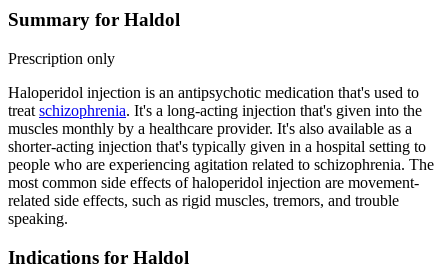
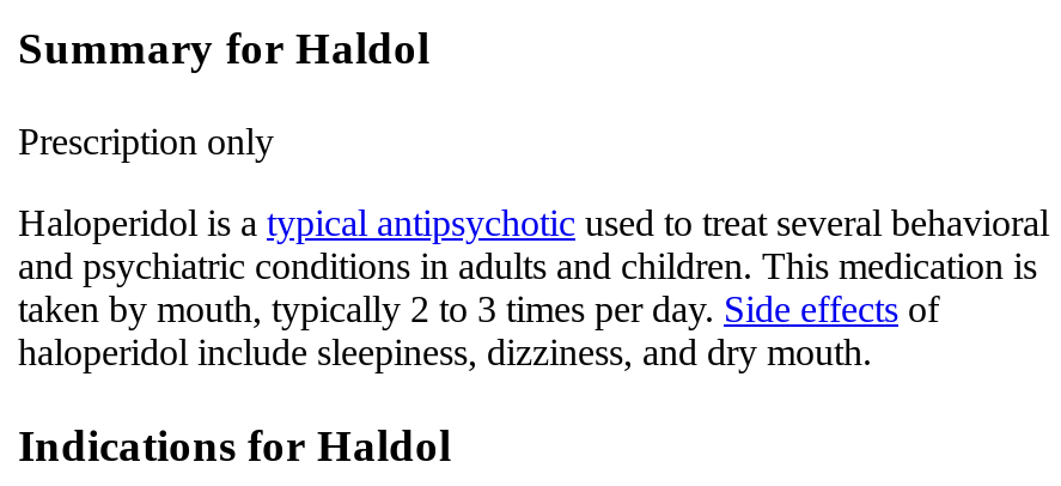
[8,84,434,227] Haloperidol injection is an antipsychotic medication that's used to | treat schizophrenia. It's a long-acting injection that's given into the | muscles monthly by a healthcare provider. It's also available as a | shorter-acting injection that's typically given in a hospital setting to | people who are experiencing agitation related to schizophrenia. The | most common side effects of haloperidol injection are movement- | related side effects, such as rigid muscles, tremors, and trouble | speaking. -> [18,202,1049,372] Haloperidol is a typical antipsychotic used to treat several behavioral | and psychiatric conditions in adults and children. This medication is | taken by mouth, typically 2 to 3 times per day. Side effects of | haloperidol include sleepiness, dizziness, and dry mouth.

